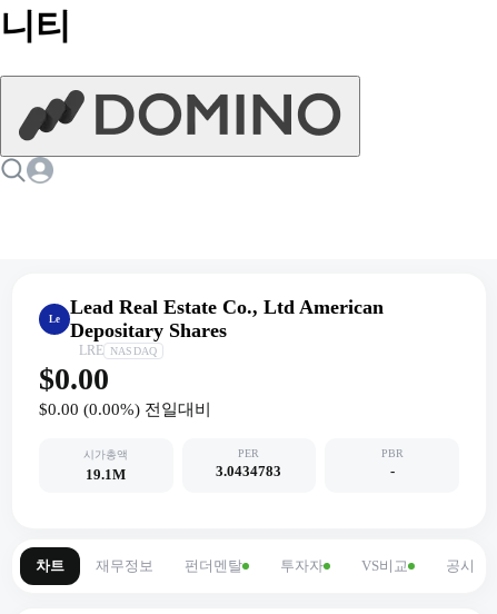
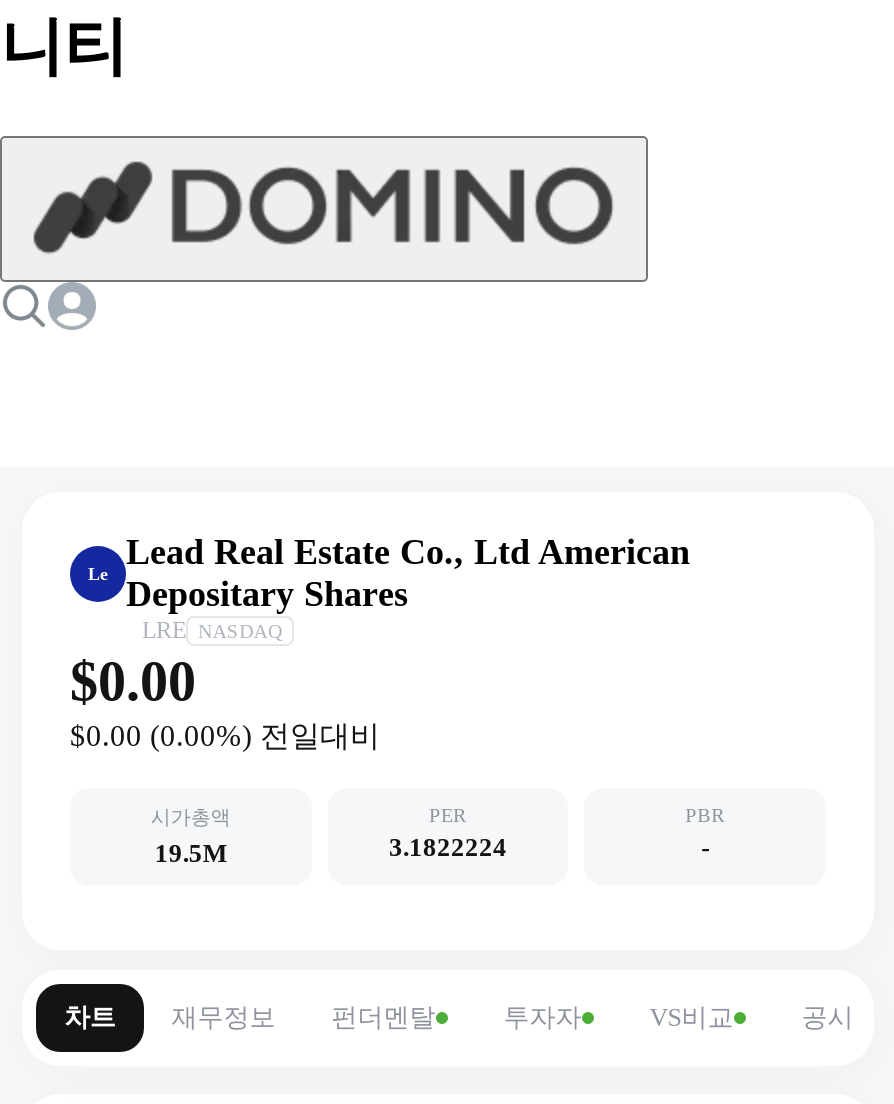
[86,466,126,483] 19.1M -> [155,838,227,868] 19.5M
[216,463,282,479] 3.0434783 -> [389,832,507,862] 3.1822224

